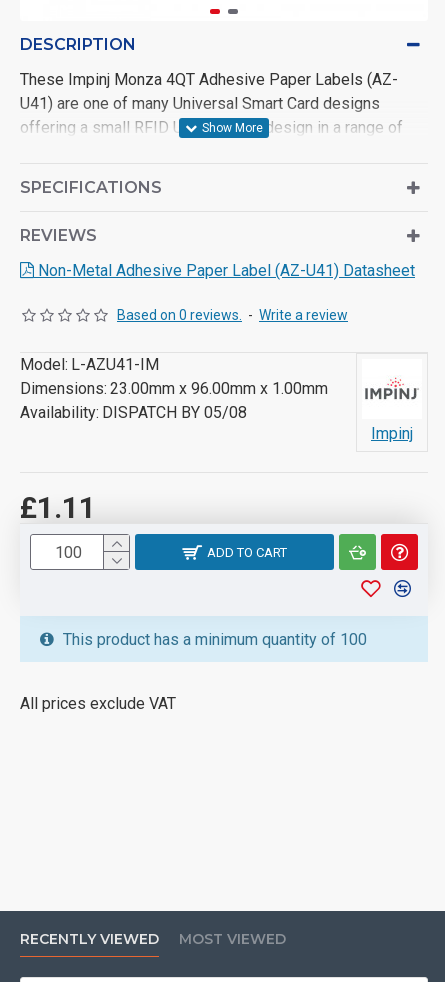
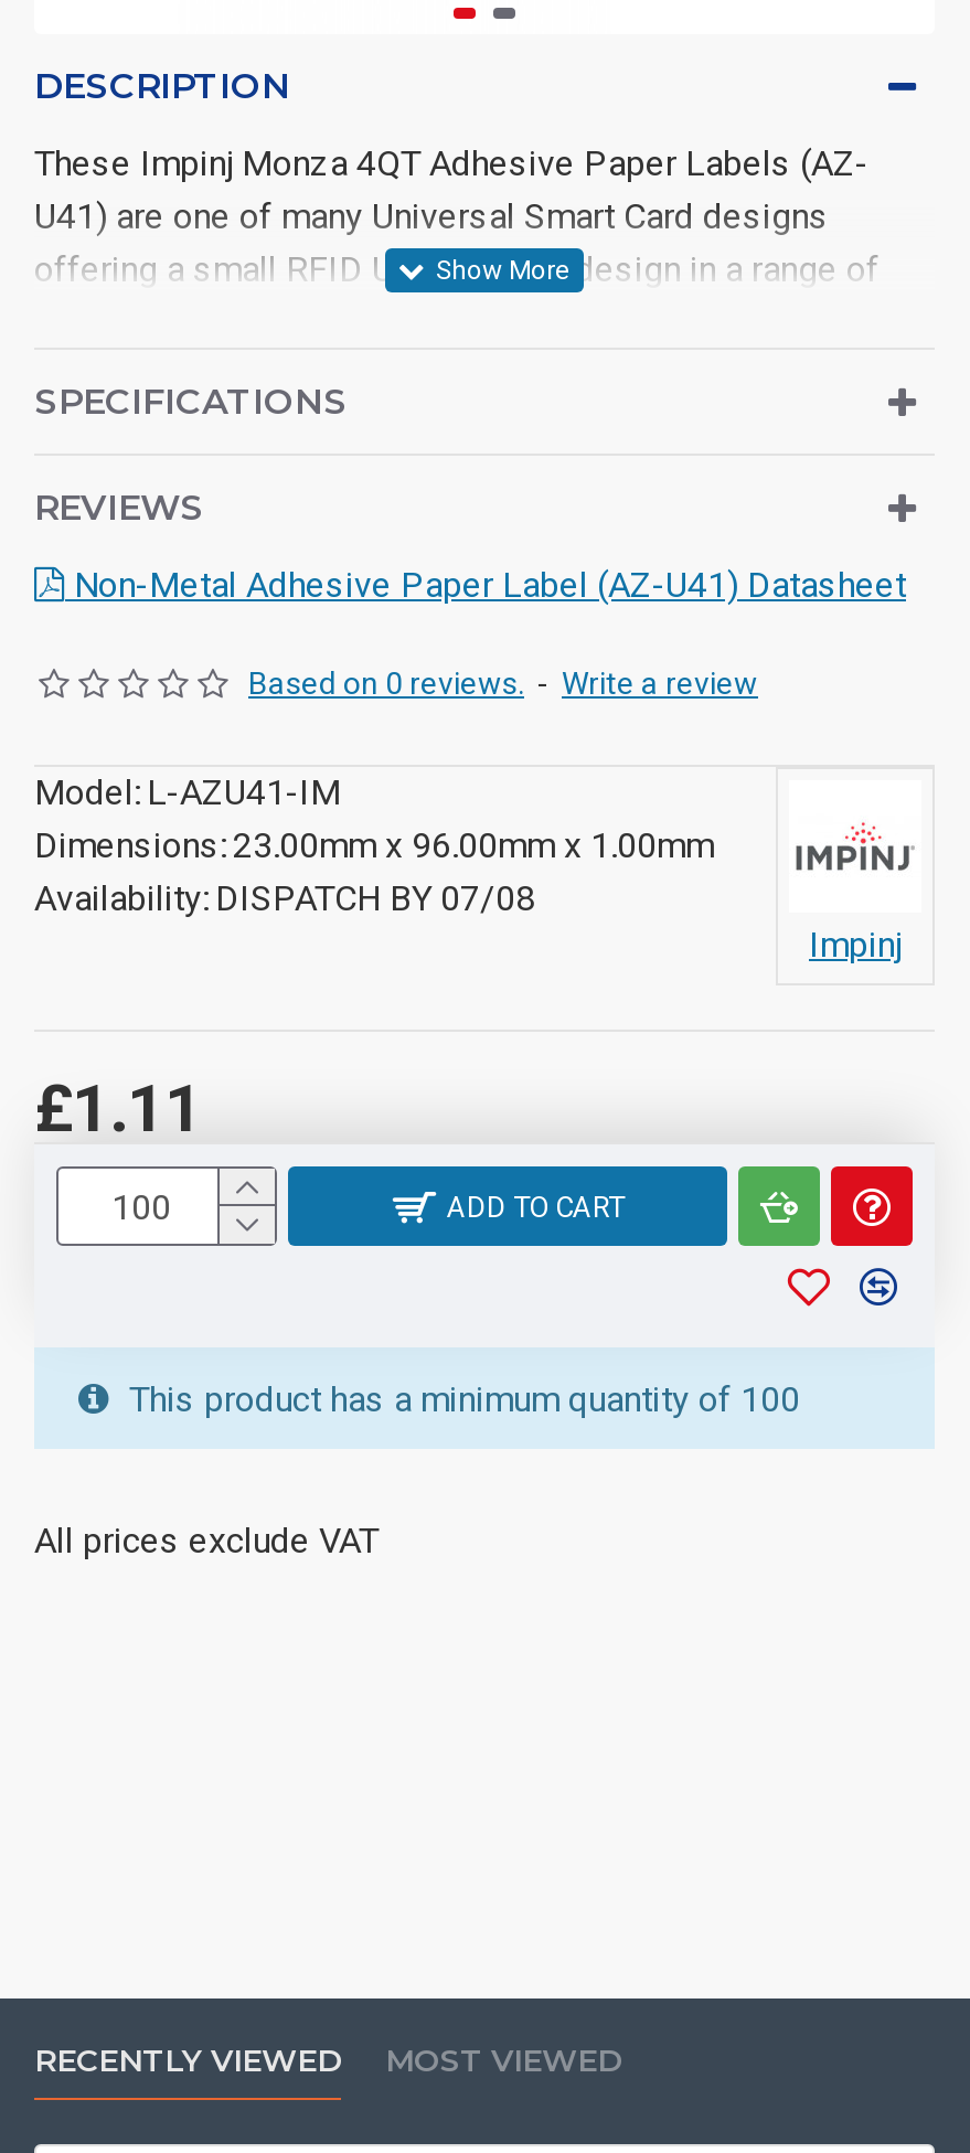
[20,403,247,422] Availability: DISPATCH BY 05/08 -> [34,877,535,919] Availability: DISPATCH BY 07/08

